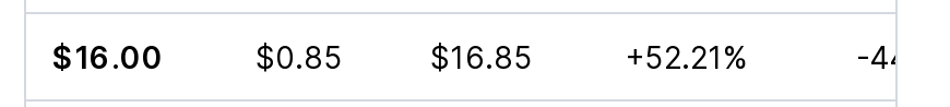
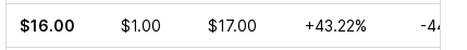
[256,38,343,75] $0.85 -> [121,16,161,35] $1.00
[430,38,533,75] $16.85 -> [208,16,257,35] $17.00
[625,38,747,75] +52.21% -> [305,16,367,35] +43.22%

